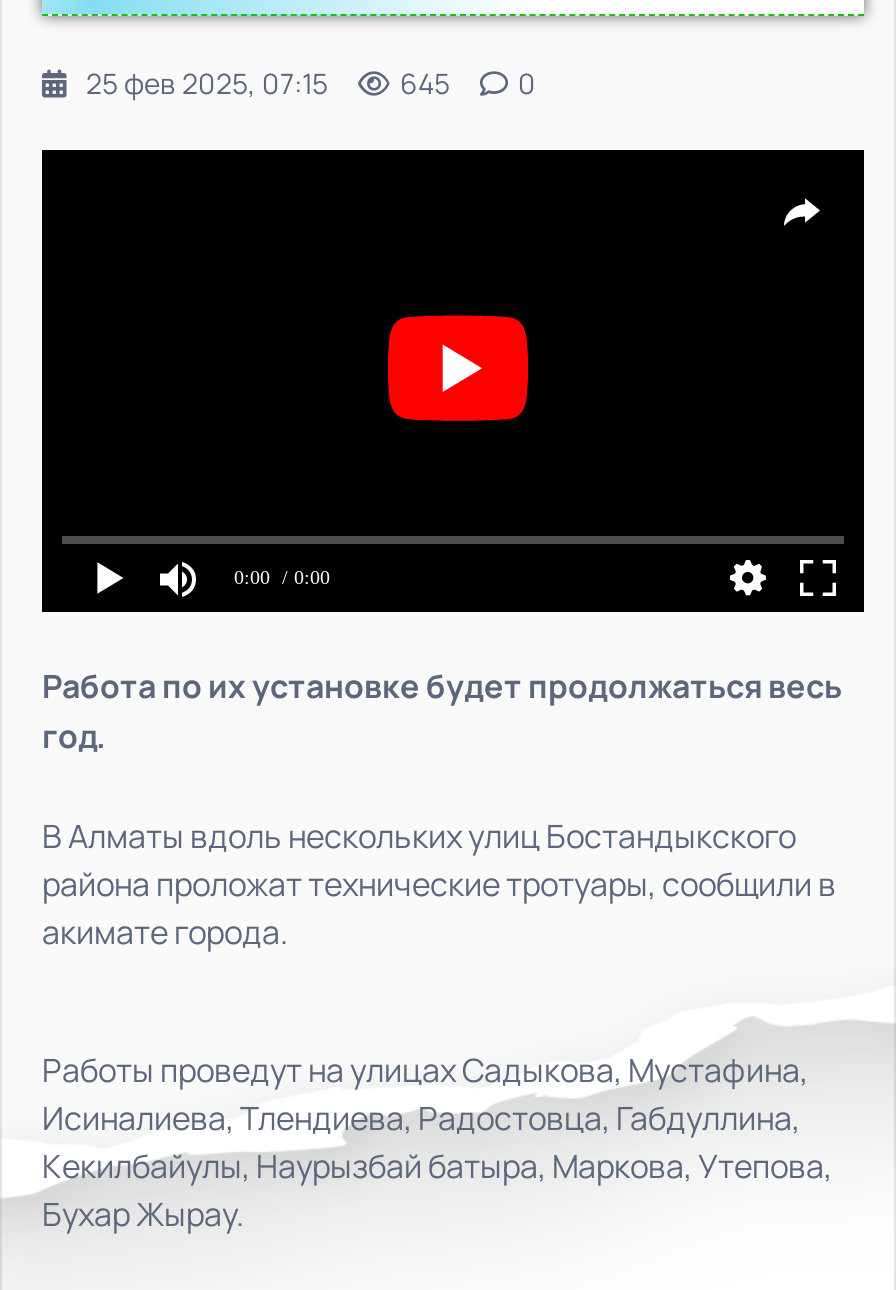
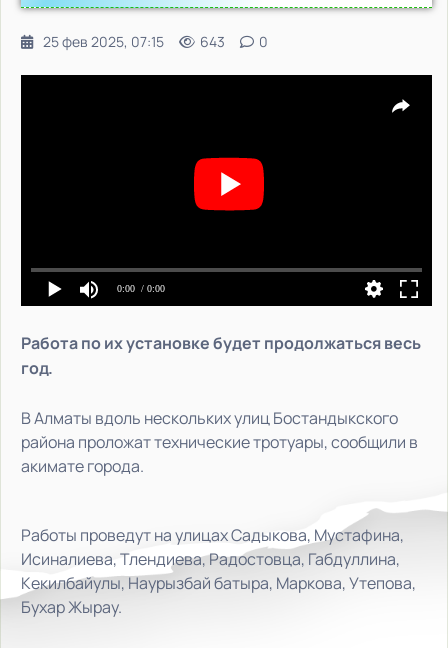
[86,64,536,102] 25 фев 2025, 07:15 645 0 -> [43,32,268,51] 25 фев 2025, 07:15 643 0

